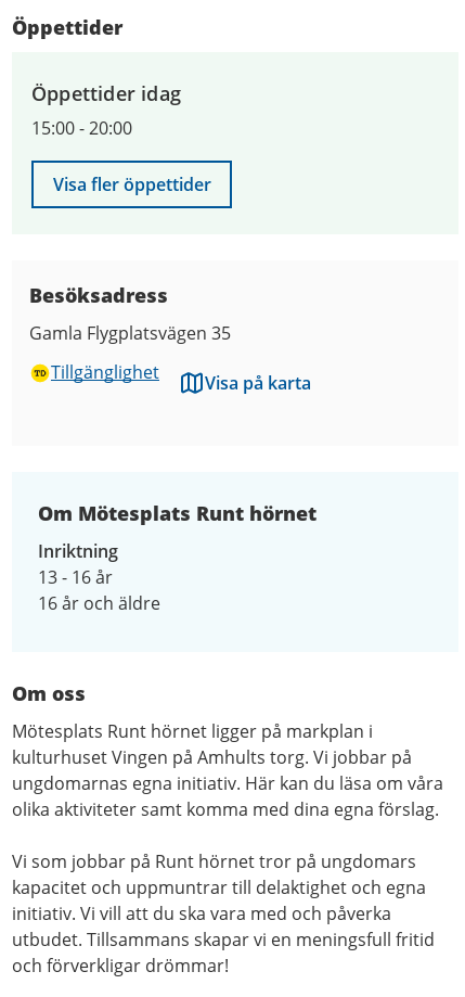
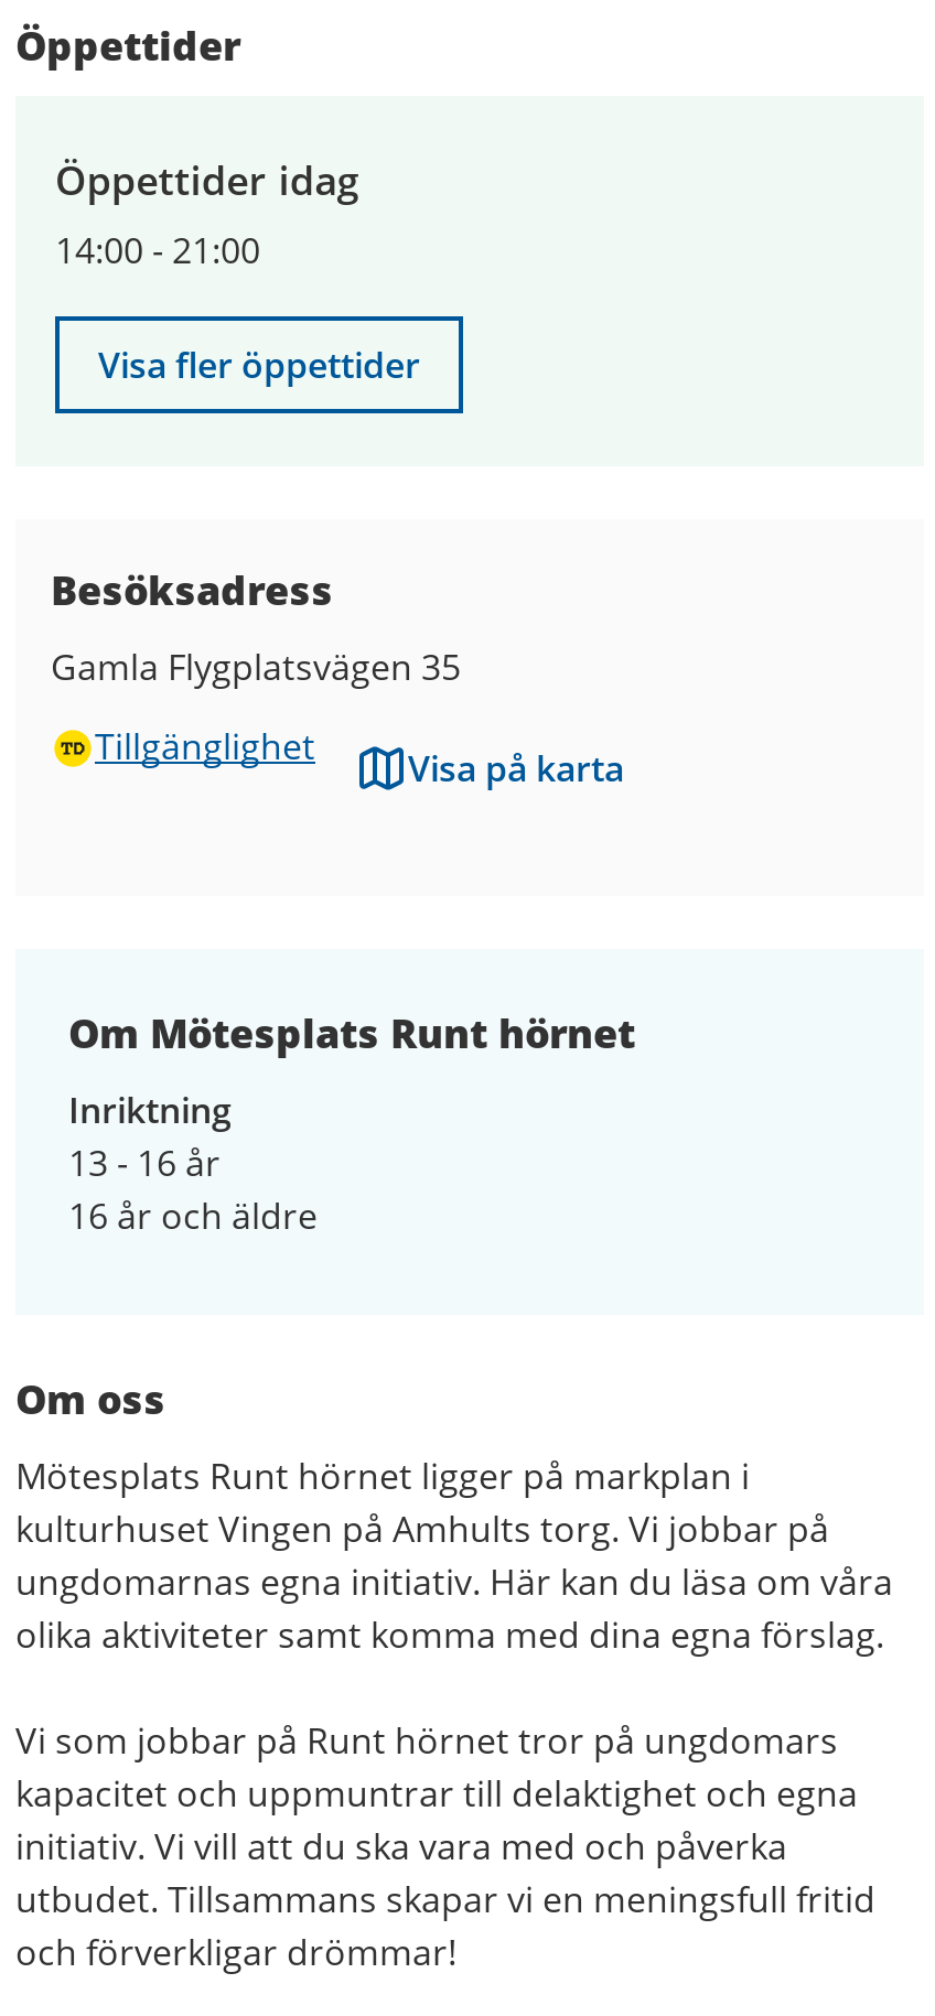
[31,116,132,140] 15:00 - 20:00 -> [55,226,260,274] 14:00 - 21:00

